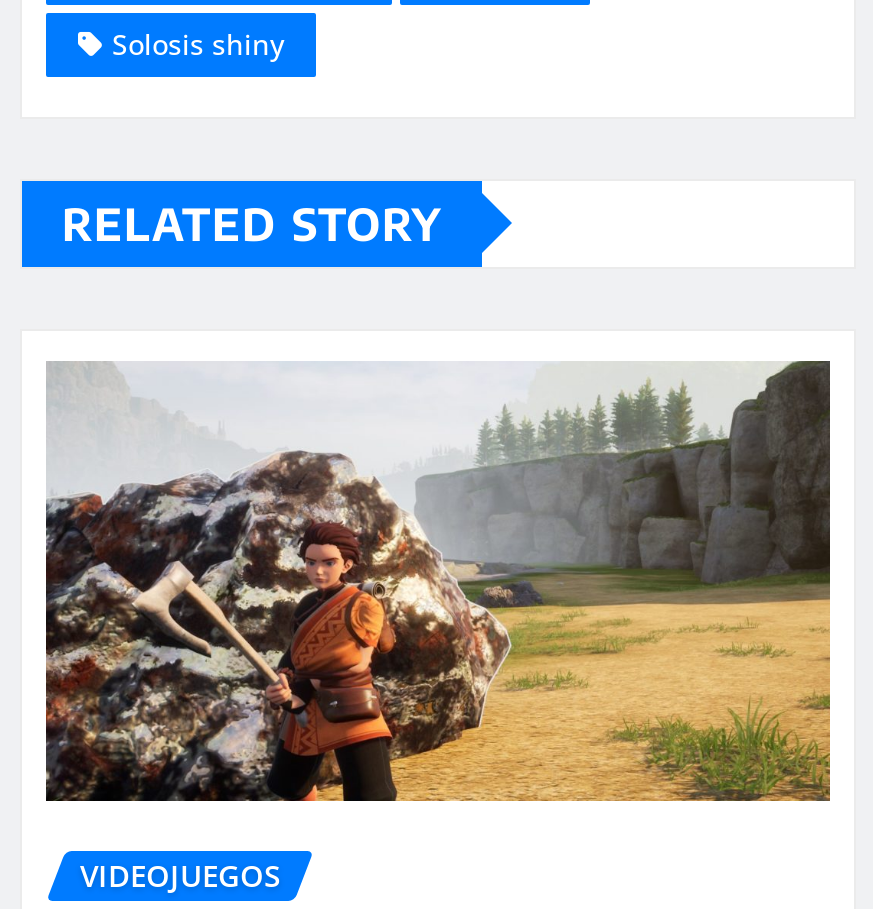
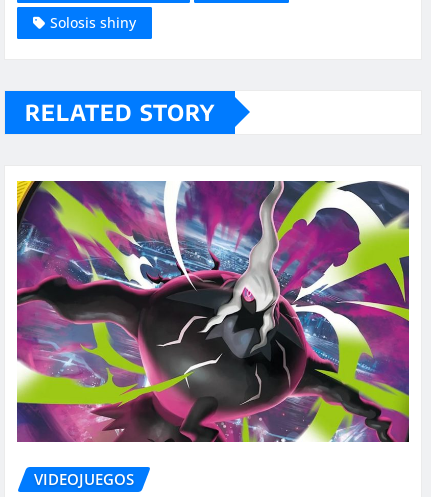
[44,359,832,803] [image] -> [16,180,410,443] [image]

